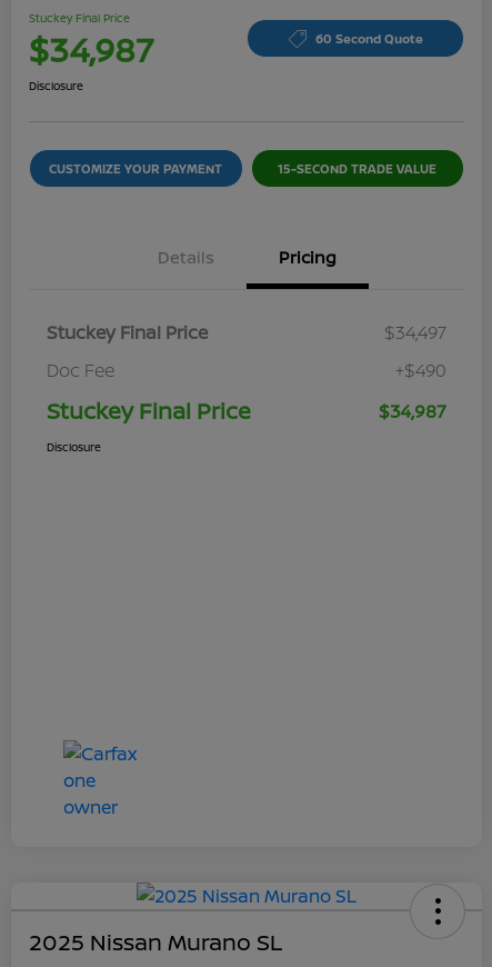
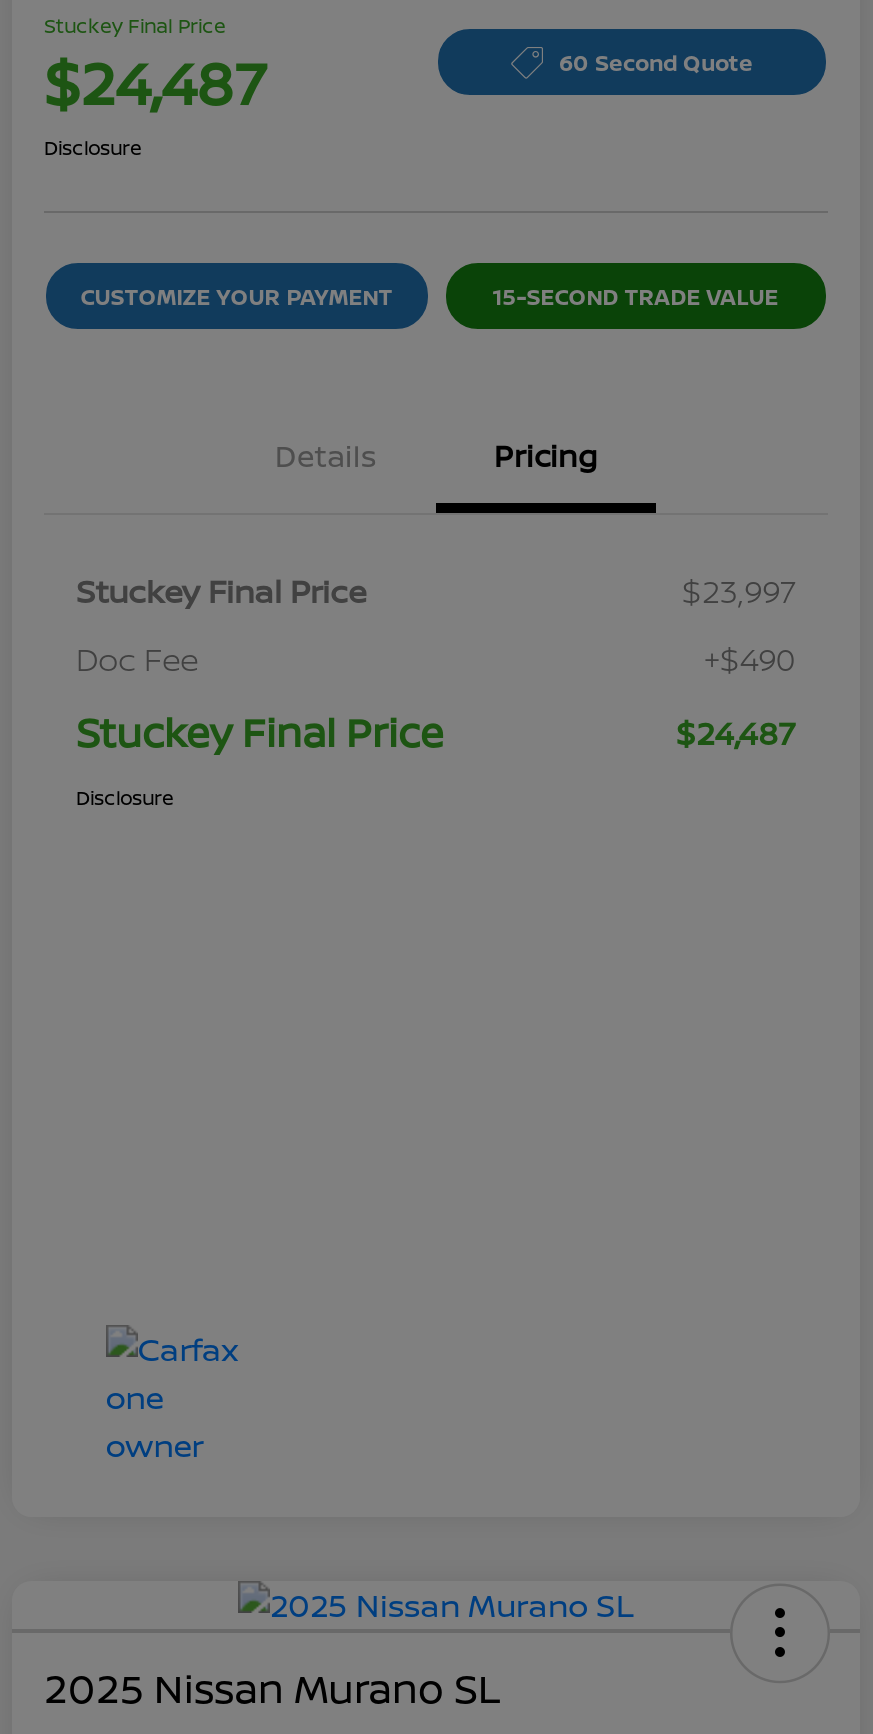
[29,27,153,72] $34,987 -> [44,41,266,123] $24,487
[384,320,446,345] $34,497 -> [682,569,796,613] $23,997
[379,399,446,423] $34,987 -> [676,711,796,755] $24,487

